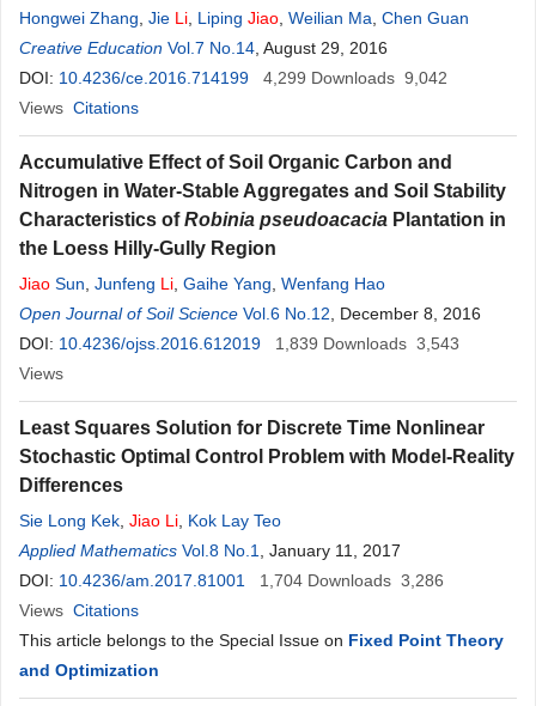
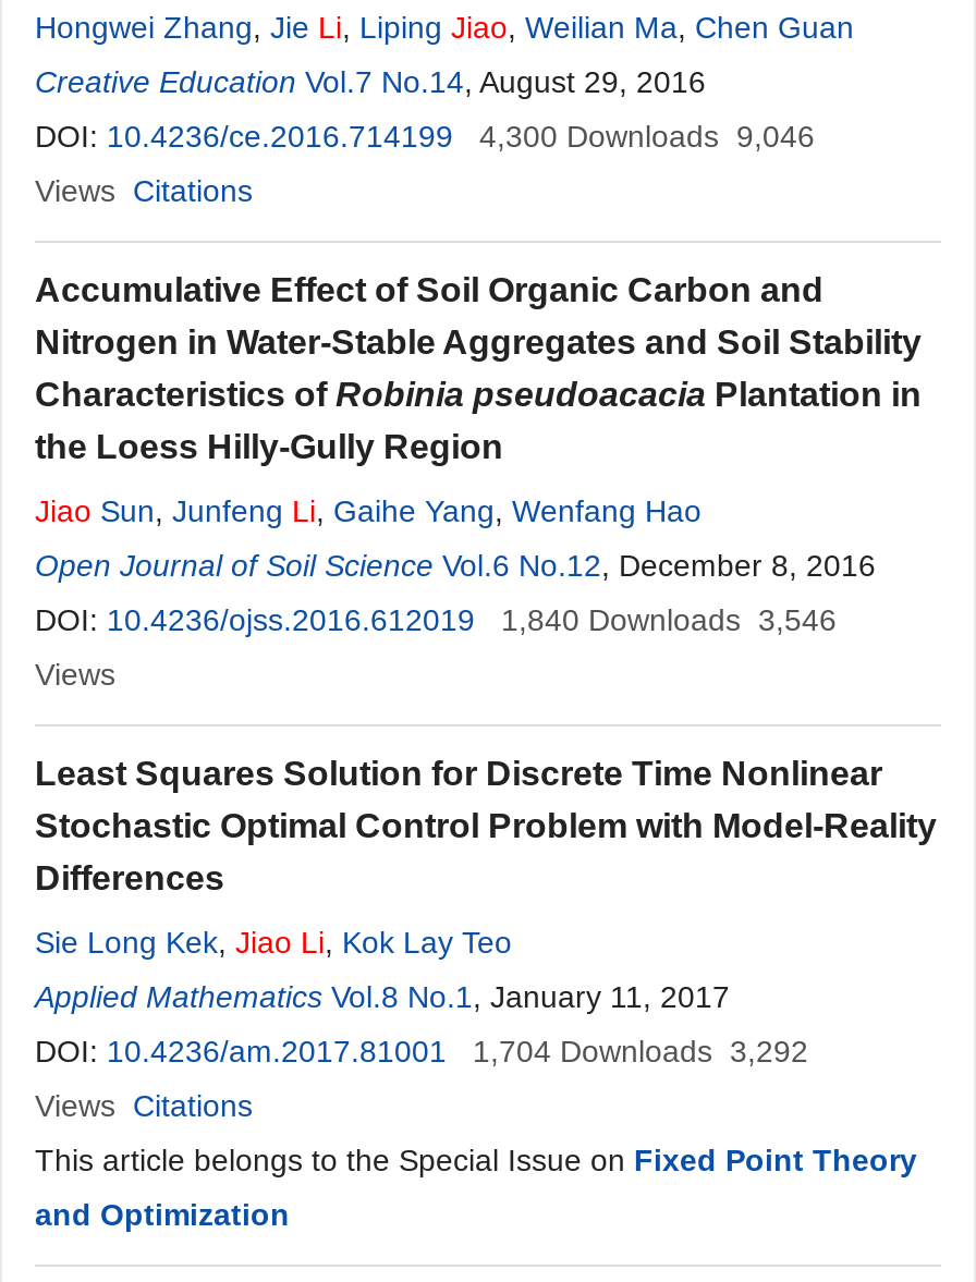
[19,68,447,87] DOI: 10.4236/ce.2016.714199 4,299 Downloads 9,042 -> [35,119,815,154] DOI: 10.4236/ce.2016.714199 4,300 Downloads 9,046
[19,334,459,353] DOI: 10.4236/ojss.2016.612019 1,839 Downloads 3,543 -> [35,602,837,637] DOI: 10.4236/ojss.2016.612019 1,840 Downloads 3,546
[19,571,444,590] DOI: 10.4236/am.2017.81001 1,704 Downloads 3,286 -> [35,1034,808,1069] DOI: 10.4236/am.2017.81001 1,704 Downloads 3,292

